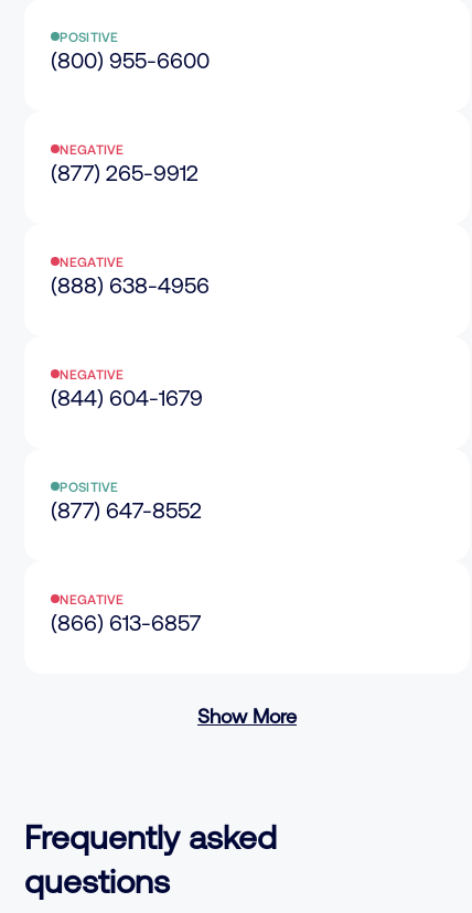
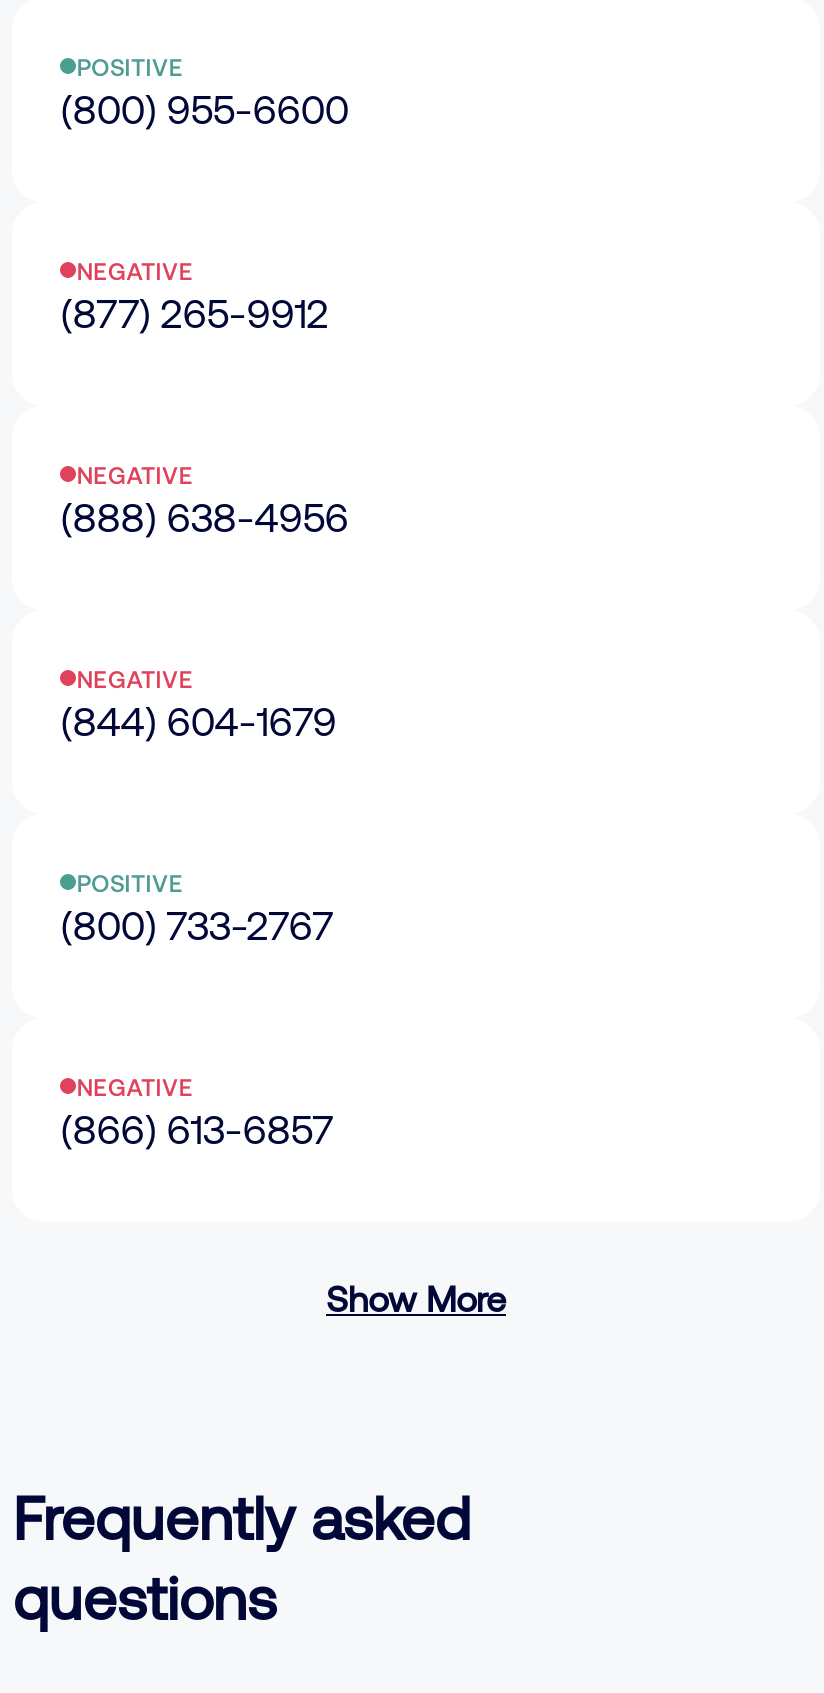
[51,497,202,523] (877) 647-8552 -> [61,902,333,948] (800) 733-2767

